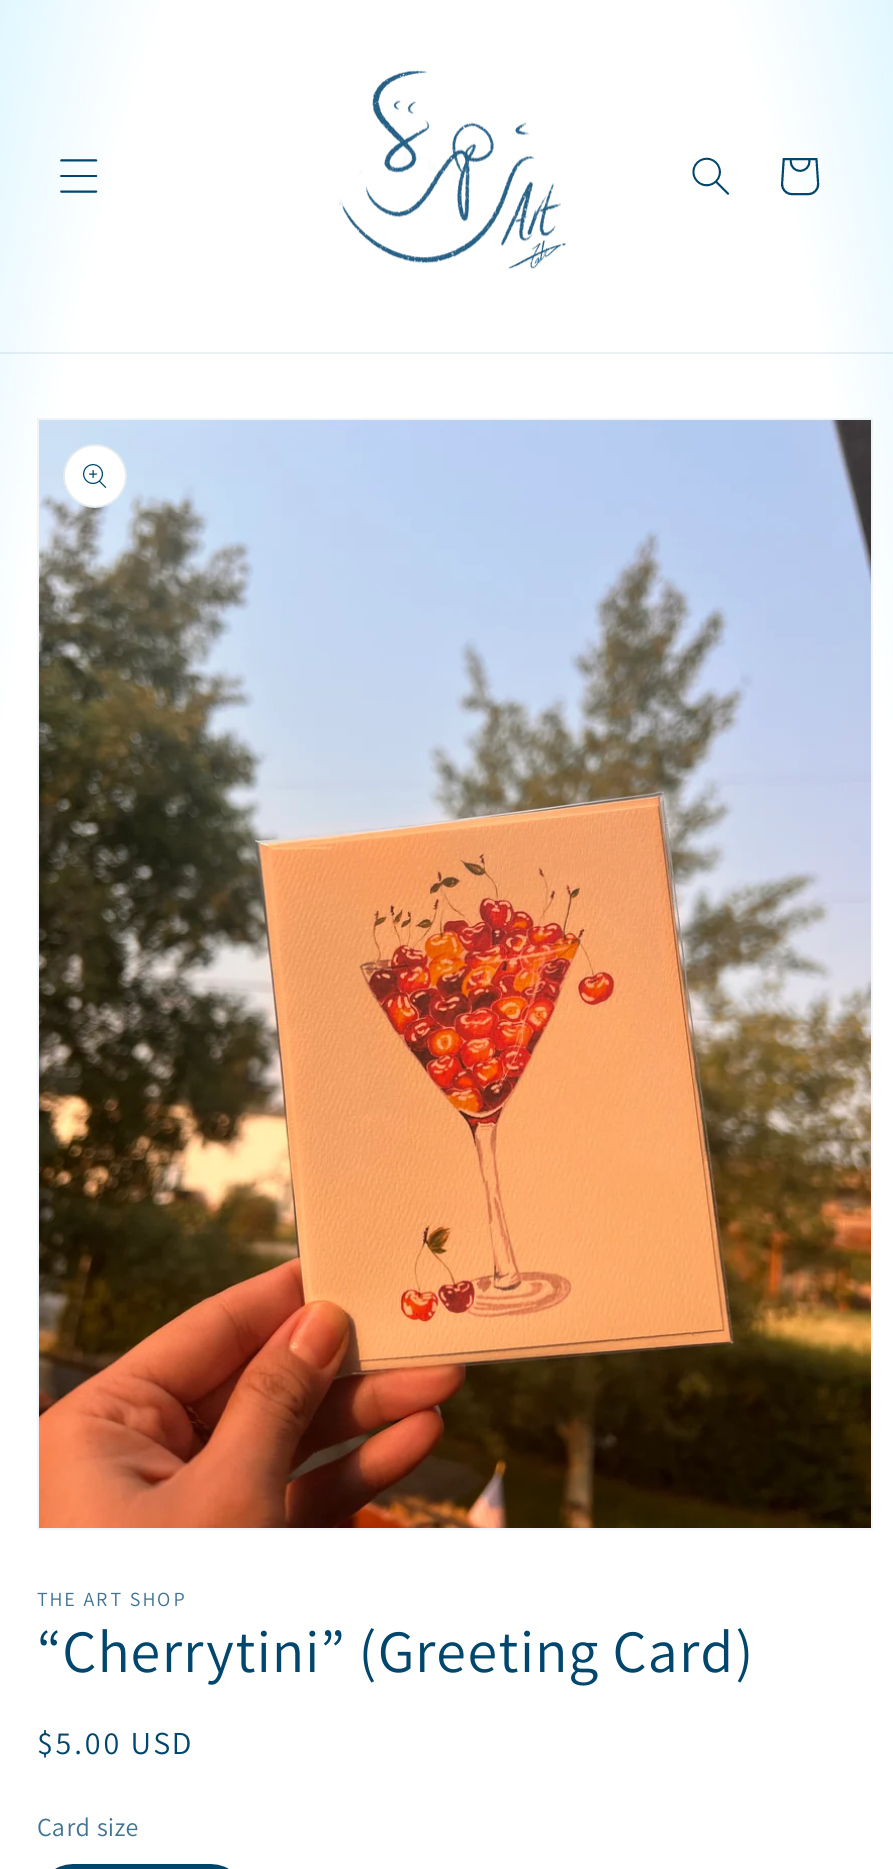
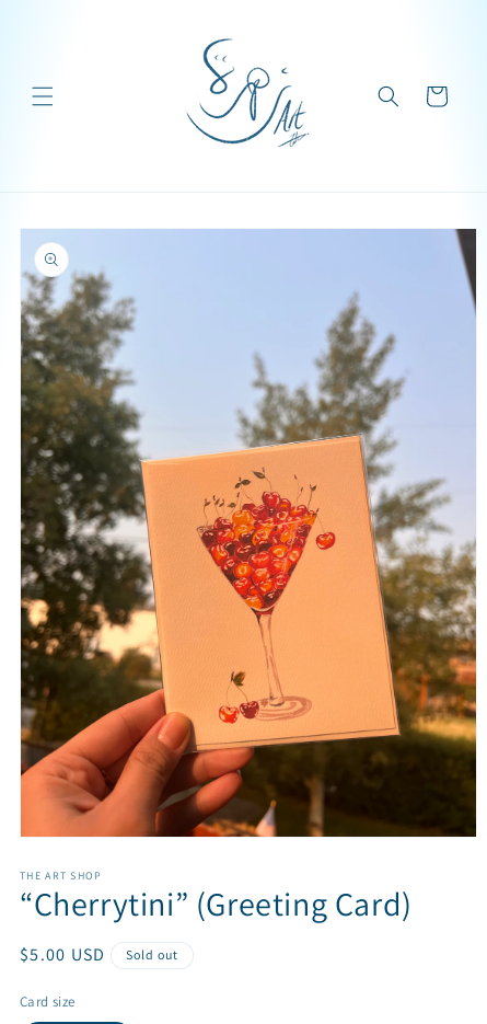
none -> [126,946,178,962] Sold out

